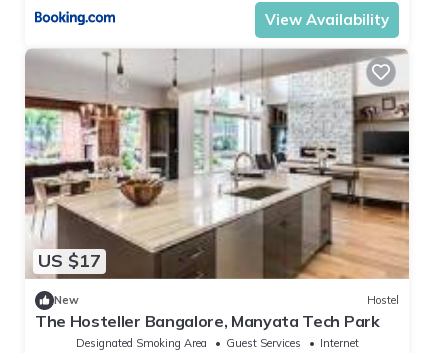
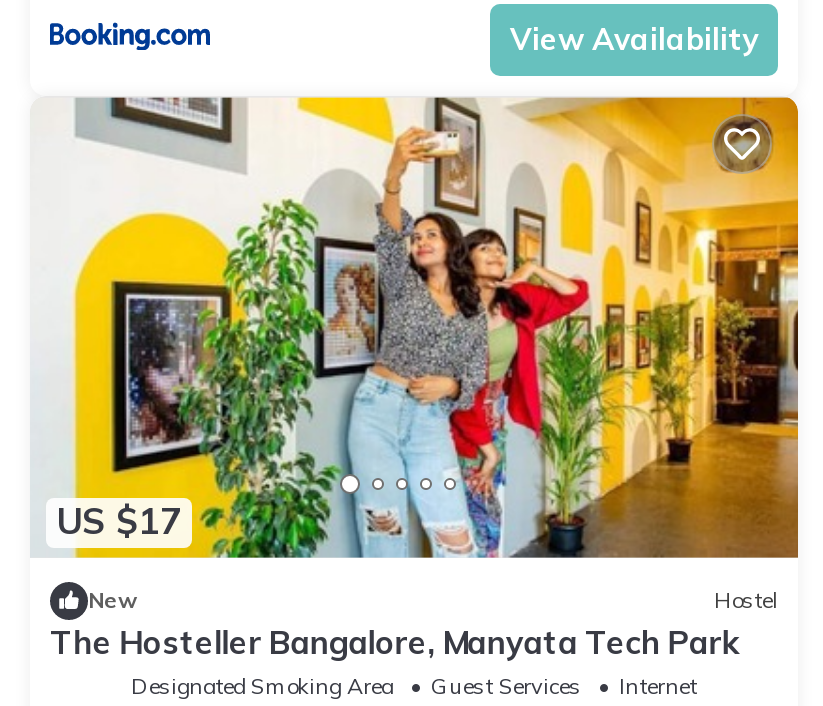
[24,48,410,280] [image] -> [30,96,800,560] [image]

